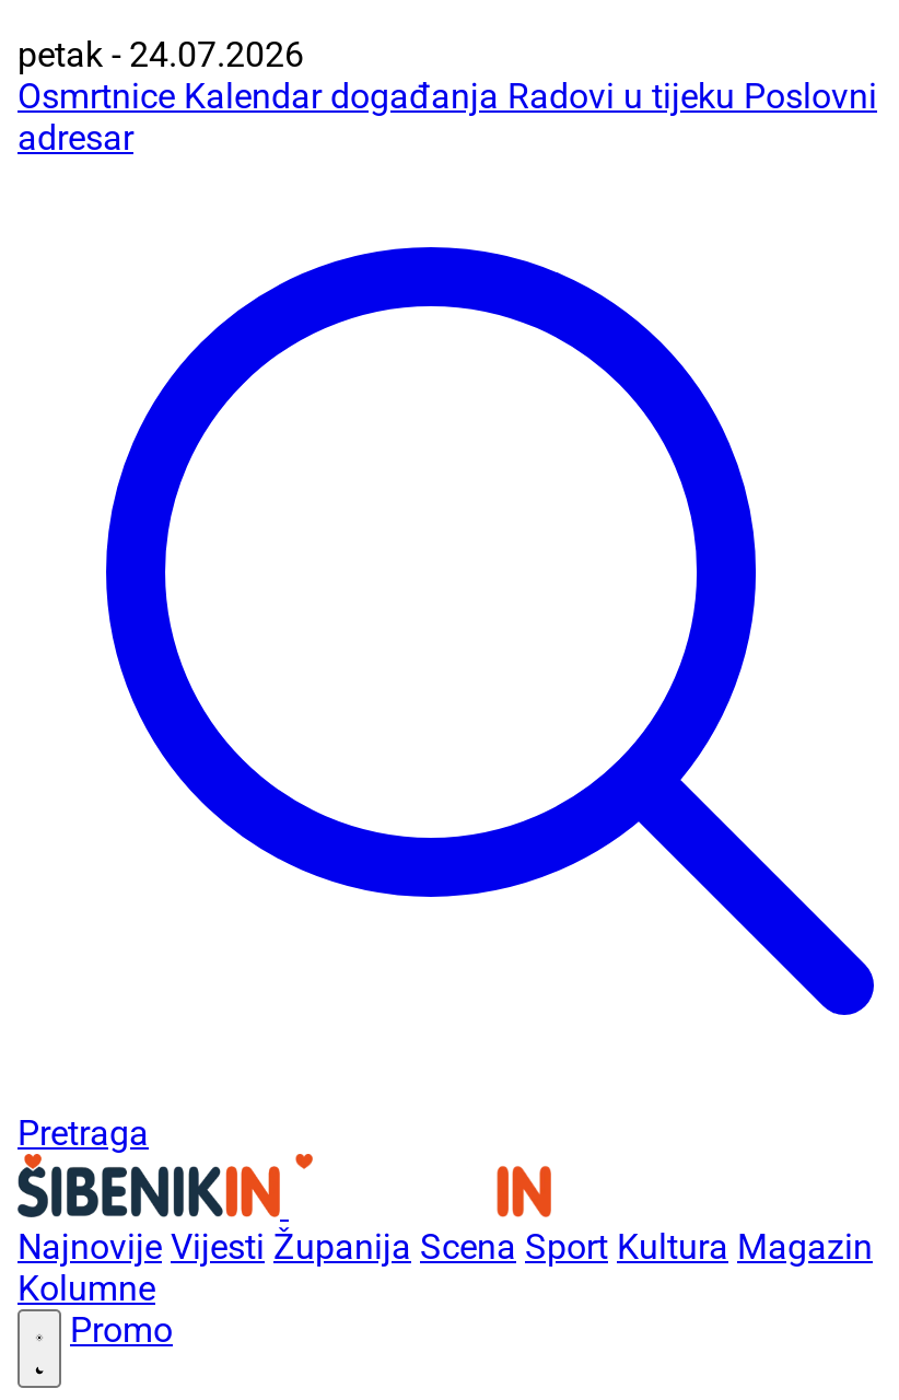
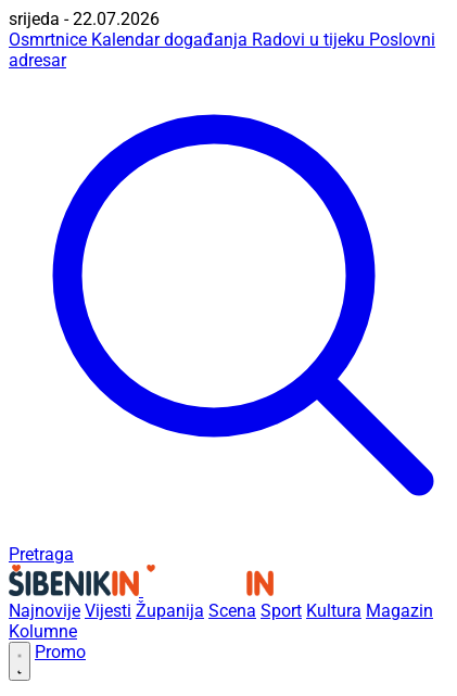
[17,34,304,75] petak - 24.07.2026 -> [9,9,160,29] srijeda - 22.07.2026

